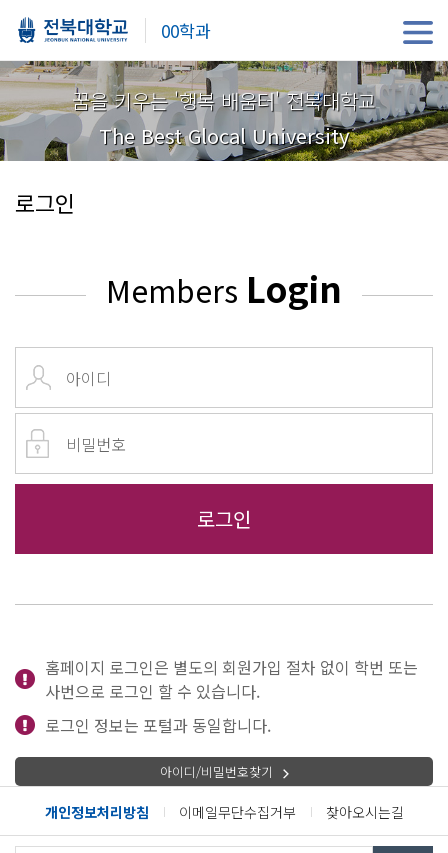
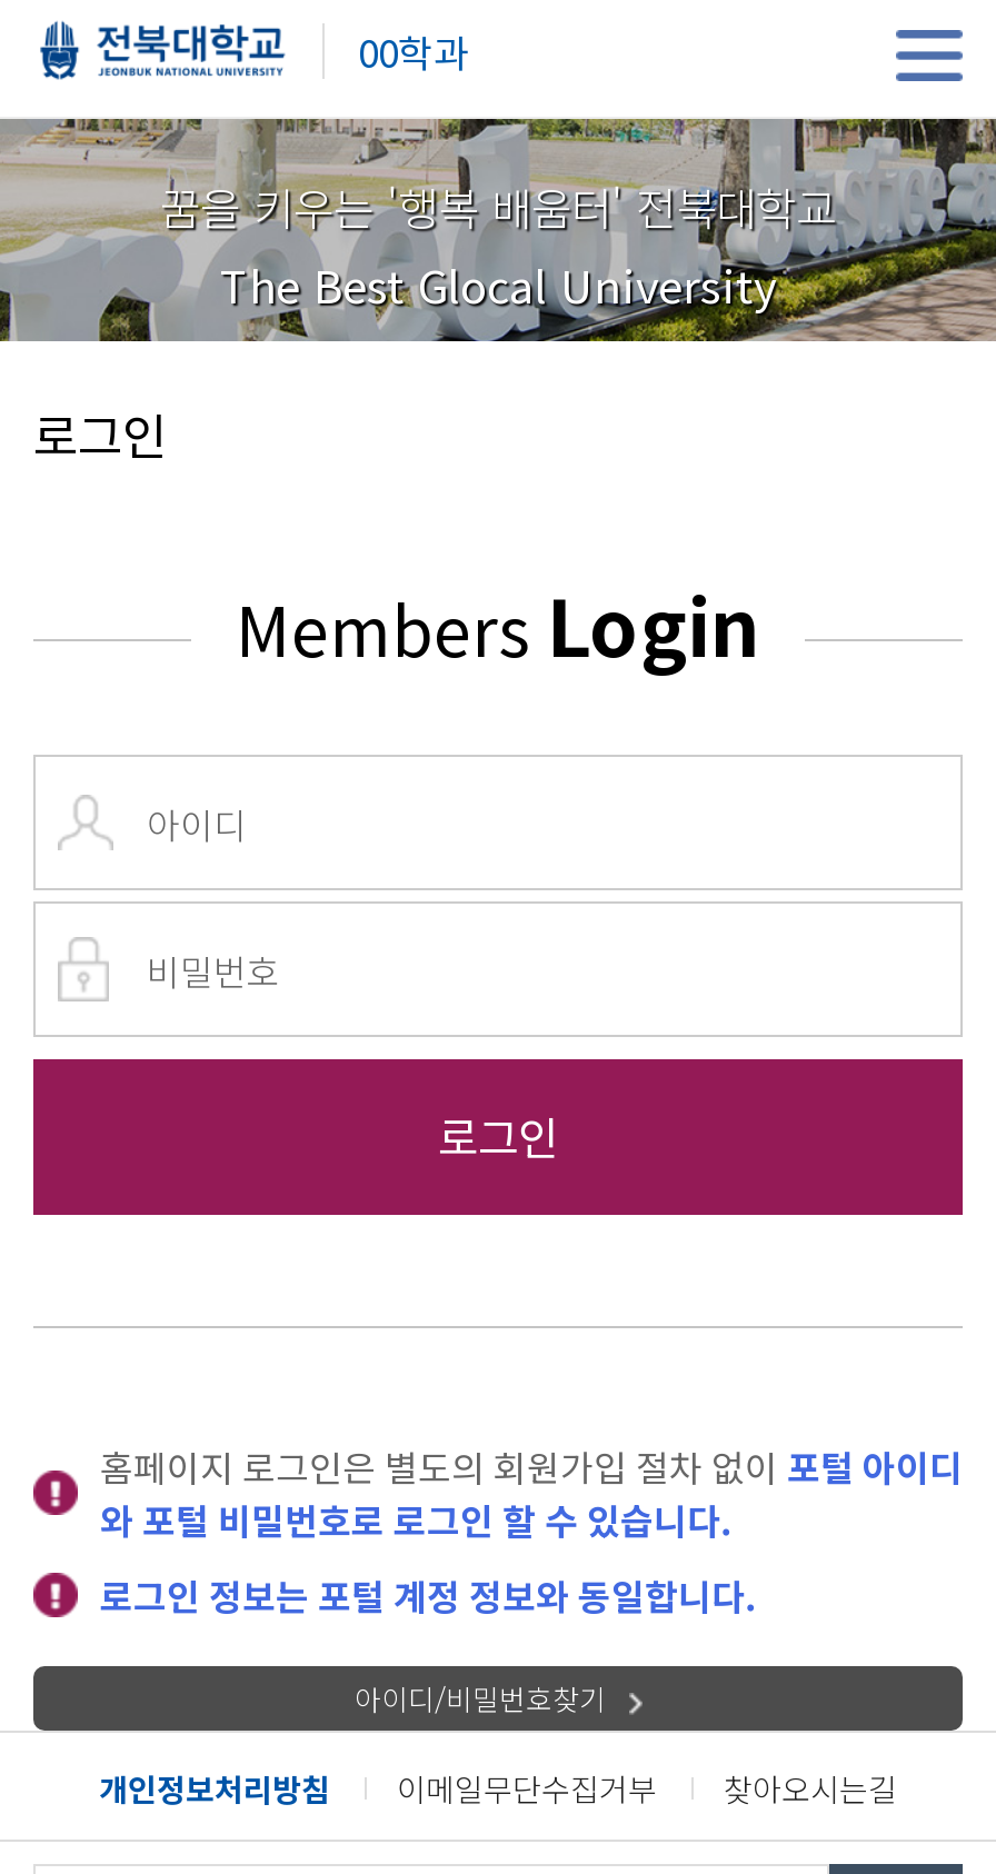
[45,655,418,737] 홈페이지 로그인은 별도의 회원가입 절차 없이 학번 또는 | 사번으로 로그인 할 수 있습니다. | 로그인 정보는 포털과 동일합니다. -> [100,1440,963,1623] 홈페이지 로그인은 별도의 회원가입 절차 없이 포털 아이디 | 와 포털 비밀번호로 로그인 할 수 있습니다. | 로그인 정보는 포털 계정 정보와 동일합니다.

